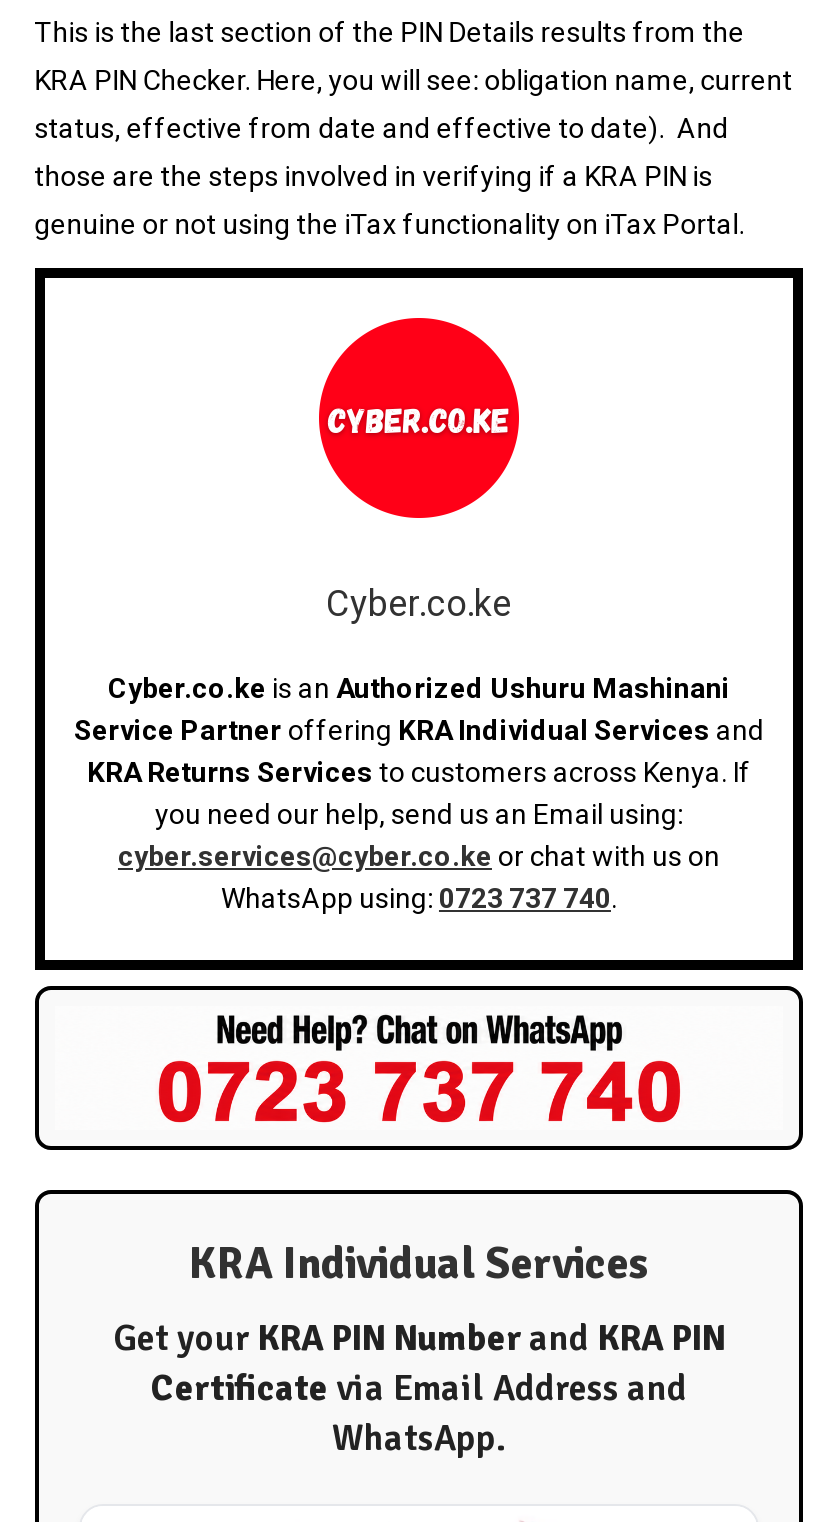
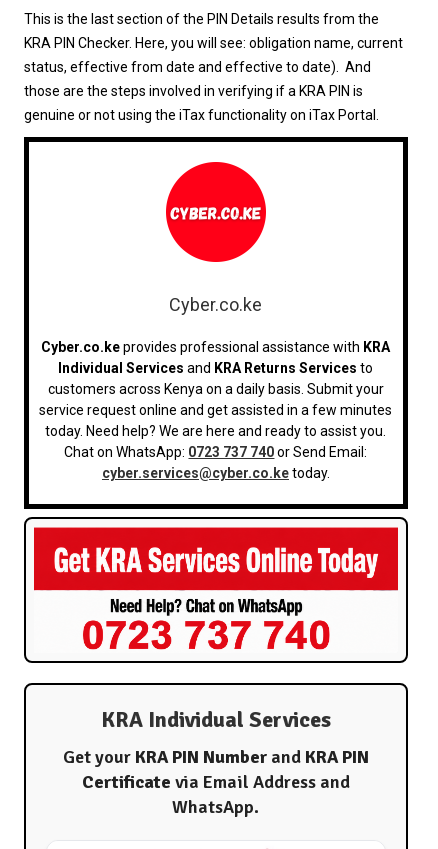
[74,672,764,914] Cyber.co.ke is an Authorized Ushuru Mashinani | Service Partner offering KRA Individual Services and | KRA Returns Services to customers across Kenya. If | you need our help, send us an Email using: | cyber.services@cyber.co.ke or chat with us on | WhatsApp using: 0723 737 740. -> [39,339,392,481] Cyber.co.ke provides professional assistance with KRA | Individual Services and KRA Returns Services to | customers across Kenya on a daily basis. Submit your | service request online and get assisted in a few minutes | today. Need help? We are here and ready to assist you. | Chat on WhatsApp: 0723 737 740 or Send Email: | cyber.services@cyber.co.ke today.
[35,959,803,1125] [image] -> [23,503,409,650] [image]

